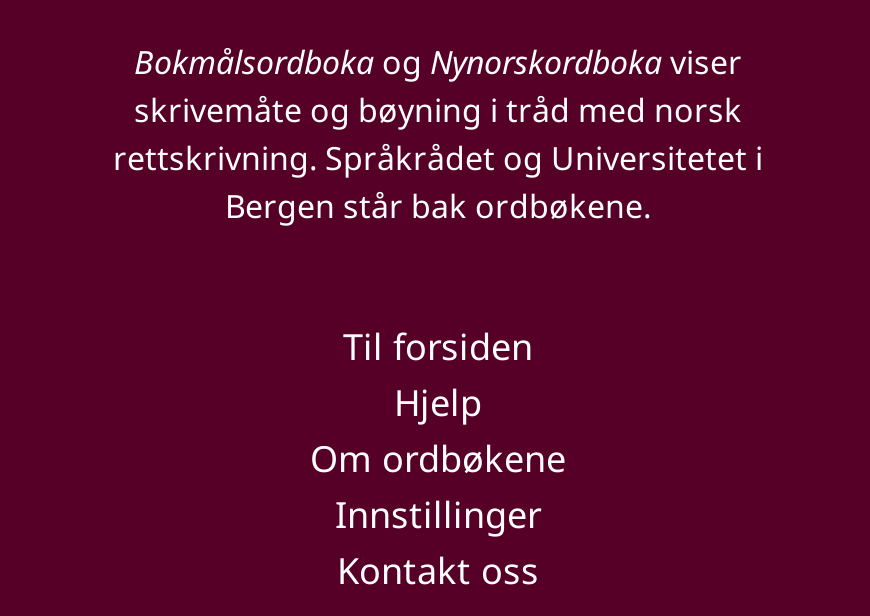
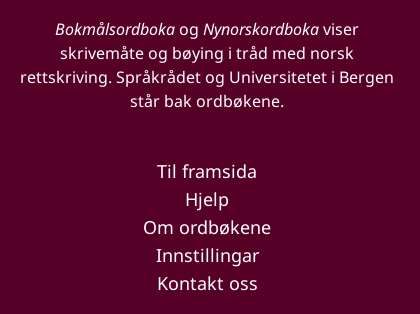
[113,88,763,228] skrivemåte og bøyning i tråd med norsk | rettskrivning. Språkrådet og Universitetet i | Bergen står bak ordbøkene. -> [20,42,394,112] skrivemåte og bøying i tråd med norsk | rettskriving. Språkrådet og Universitetet i Bergen | står bak ordbøkene.
[343,322,533,370] Til forsiden -> [157,159,257,183] Til framsida
[335,490,541,538] Innstillinger -> [155,243,258,267] Innstillingar

